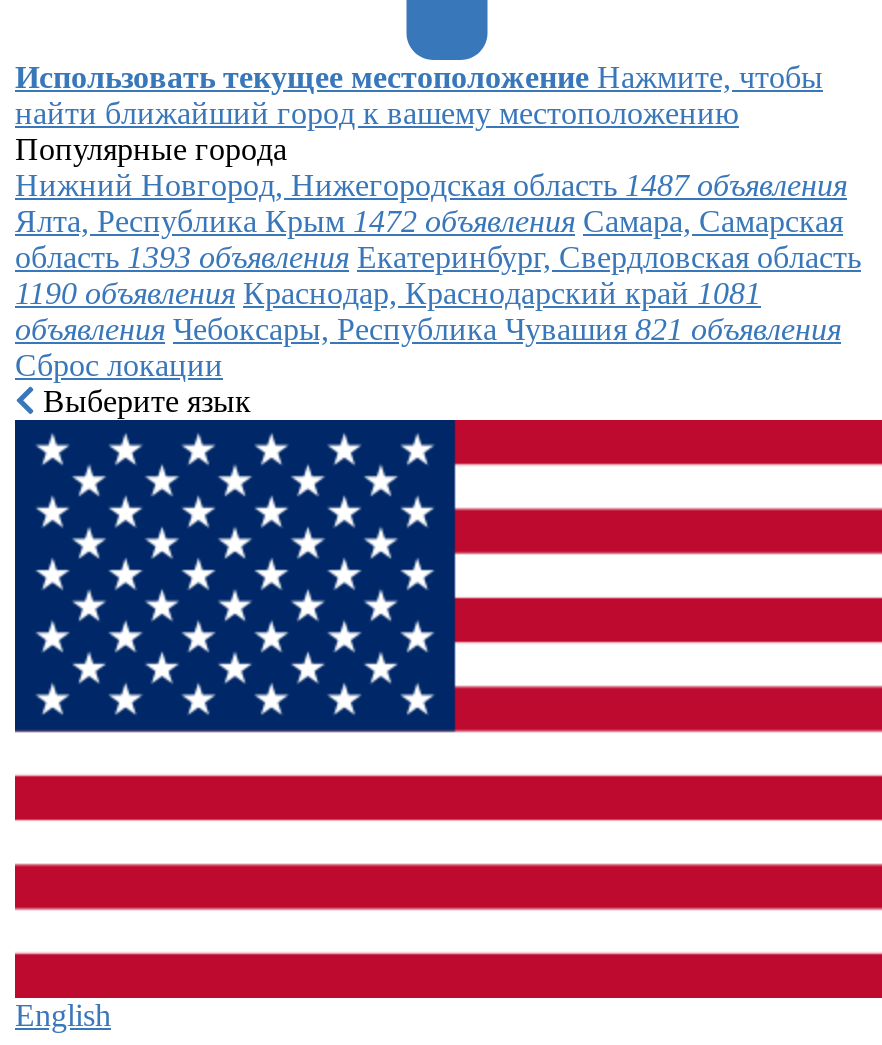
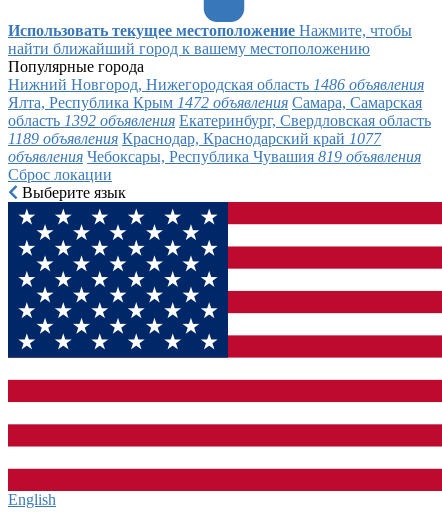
[15,168,847,202] Нижний Новгород, Нижегородская область 1487 объявления -> [8,76,424,93] Нижний Новгород, Нижегородская область 1486 объявления
[15,240,861,274] область 1393 объявления Екатеринбург, Свердловская область -> [8,112,431,129] область 1392 объявления Екатеринбург, Свердловская область
[15,276,761,310] 1190 объявления Краснодар, Краснодарский край 1081 -> [8,130,381,147] 1189 объявления Краснодар, Краснодарский край 1077
[15,312,841,346] объявления Чебоксары, Республика Чувашия 821 объявления -> [8,148,421,165] объявления Чебоксары, Республика Чувашия 819 объявления

